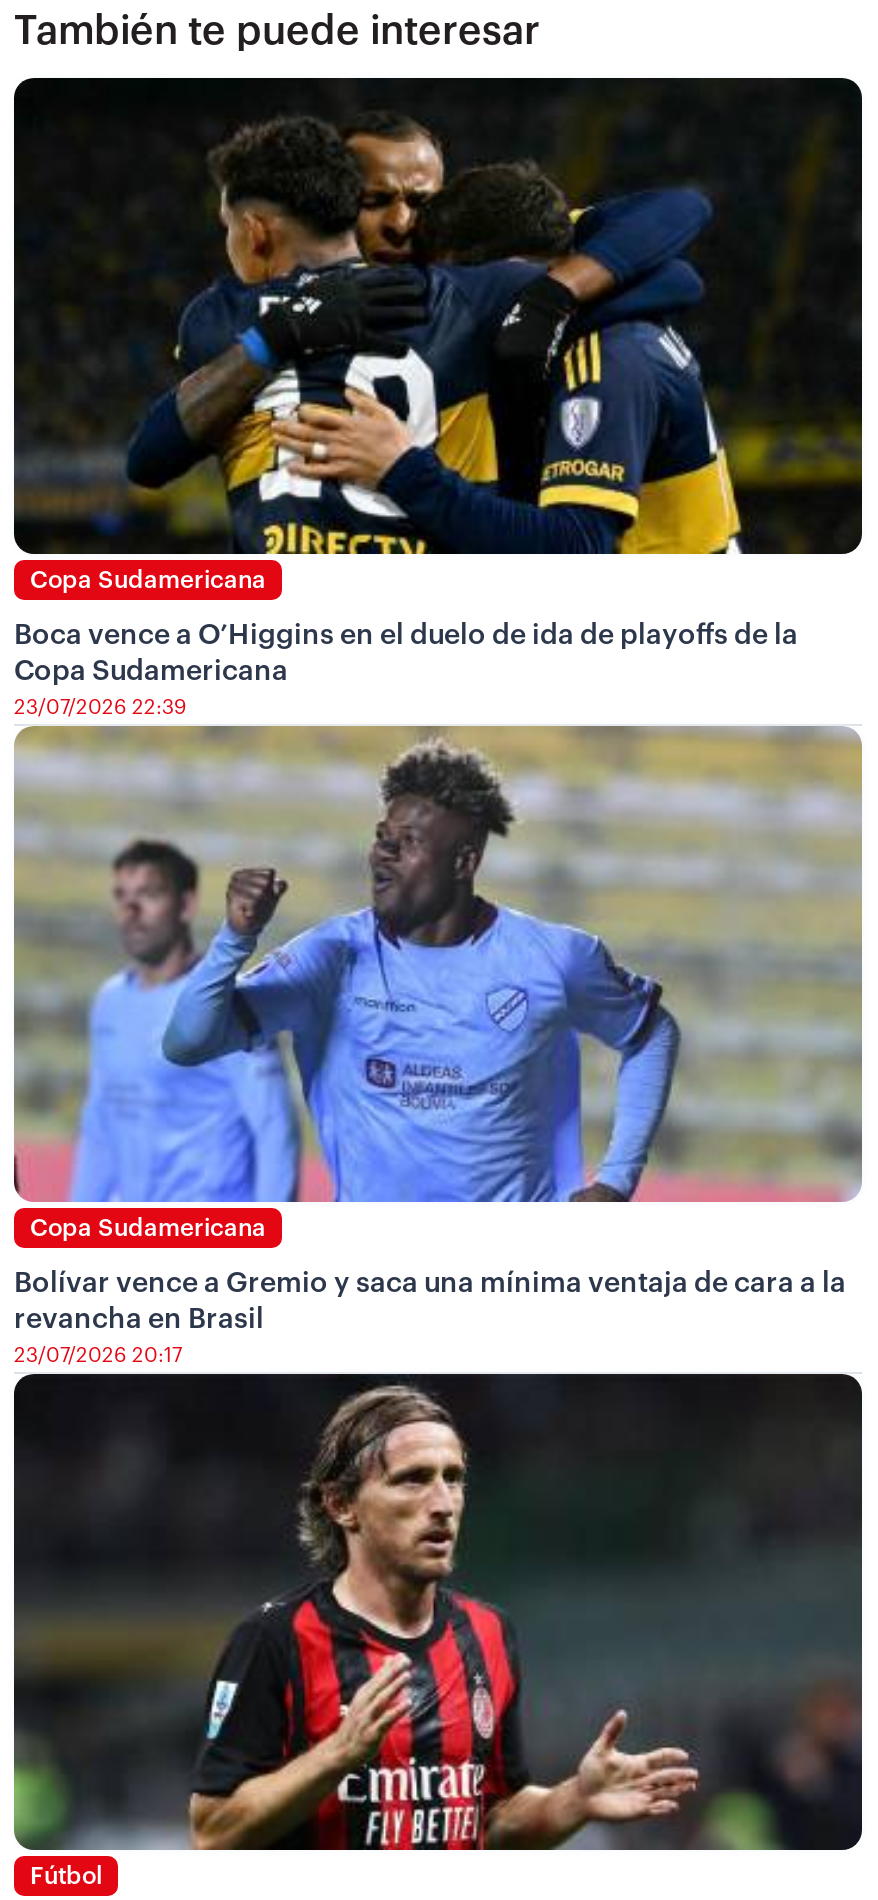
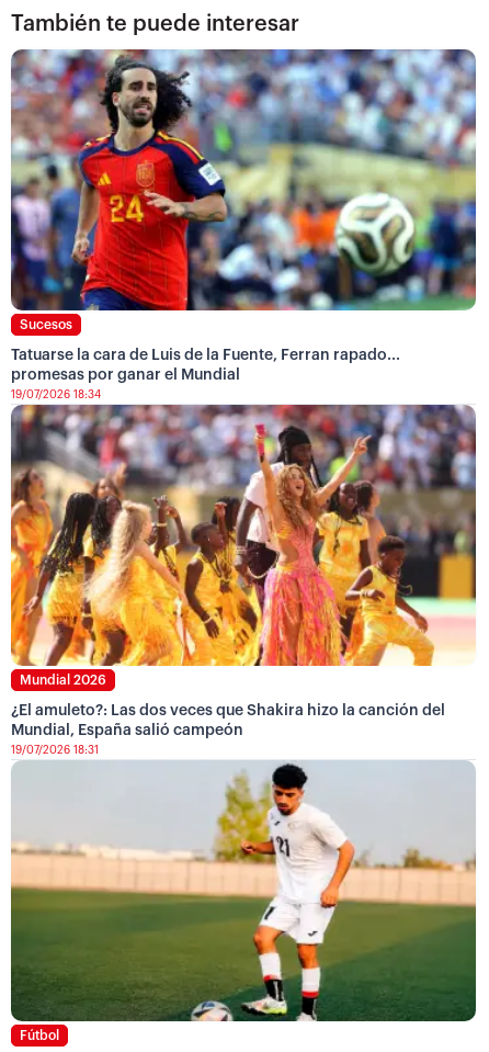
[12,76,864,592] [image] | Copa Sudamericana -> [10,48,477,331] [image] | Sucesos
[14,622,798,718] Boca vence a O’Higgins en el duelo de ida de playoffs de la | Copa Sudamericana | 23/07/2026 22:39 -> [11,348,400,400] Tatuarse la cara de Luis de la Fuente, Ferran rapado... | promesas por ganar el Mundial | 19/07/2026 18:34
[12,724,864,1240] [image] | Copa Sudamericana -> [10,404,477,687] [image] | Mundial 2026
[14,1270,846,1366] Bolívar vence a Gremio y saca una mínima ventaja de cara a la | revancha en Brasil | 23/07/2026 20:17 -> [11,703,445,756] ¿El amuleto?: Las dos veces que Shakira hizo la canción del | Mundial, España salió campeón | 19/07/2026 18:31
[12,1372,864,1852] [image] -> [10,760,477,1022] [image]

